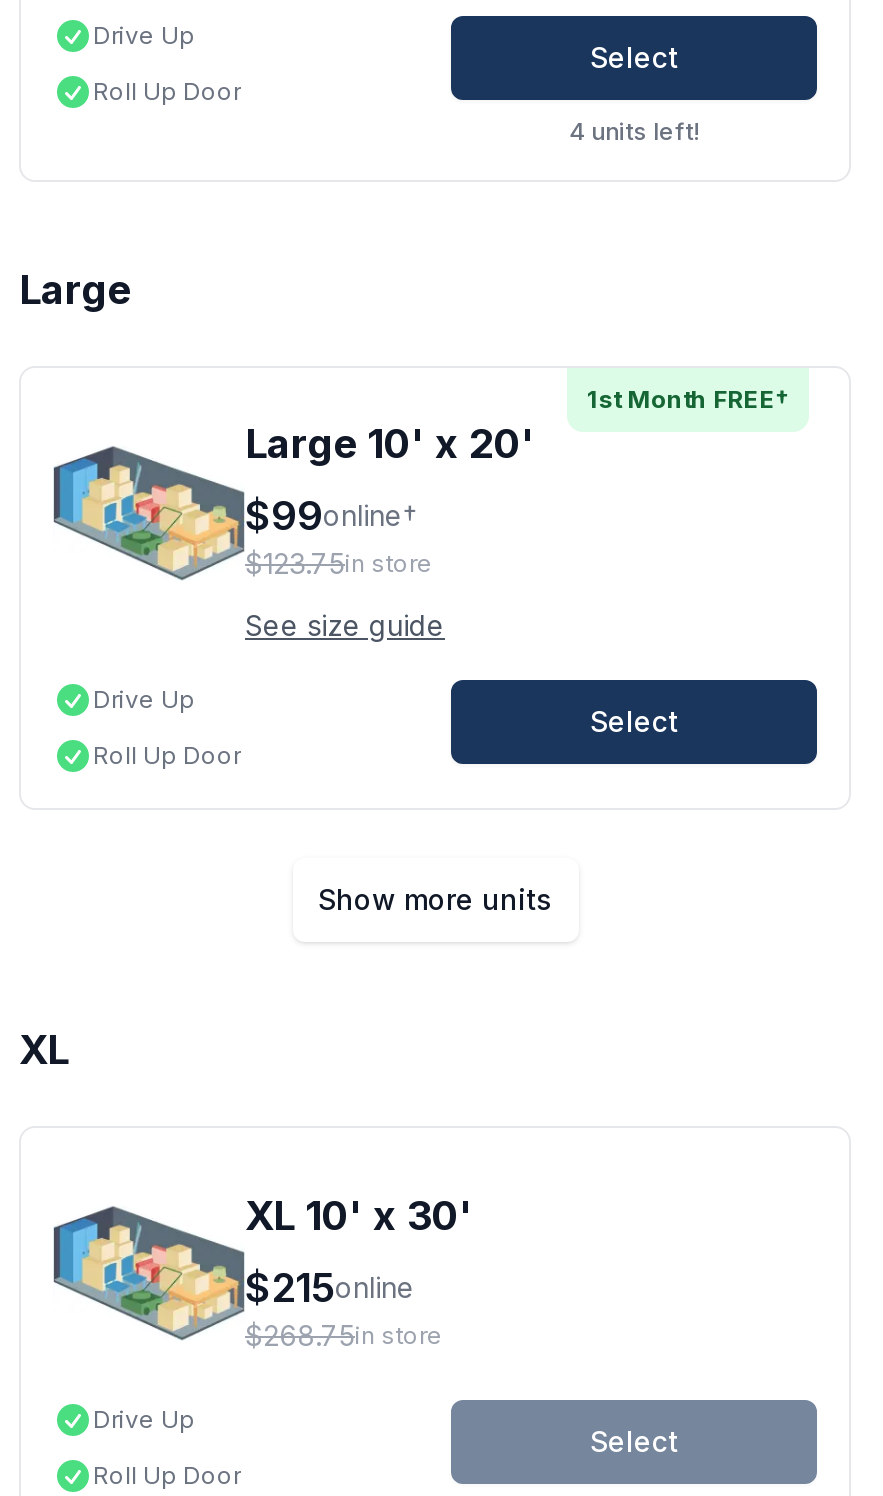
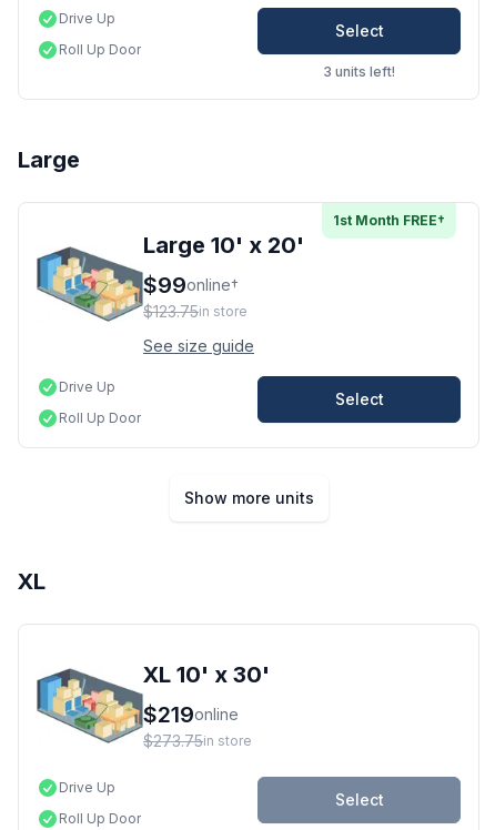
[569,115,699,145] 4 units left! -> [323,63,395,80] 3 units left!
[245,1264,415,1312] $215online -> [143,701,239,727] $219online
[245,1318,443,1352] $268.75in store -> [143,731,252,750] $273.75in store

